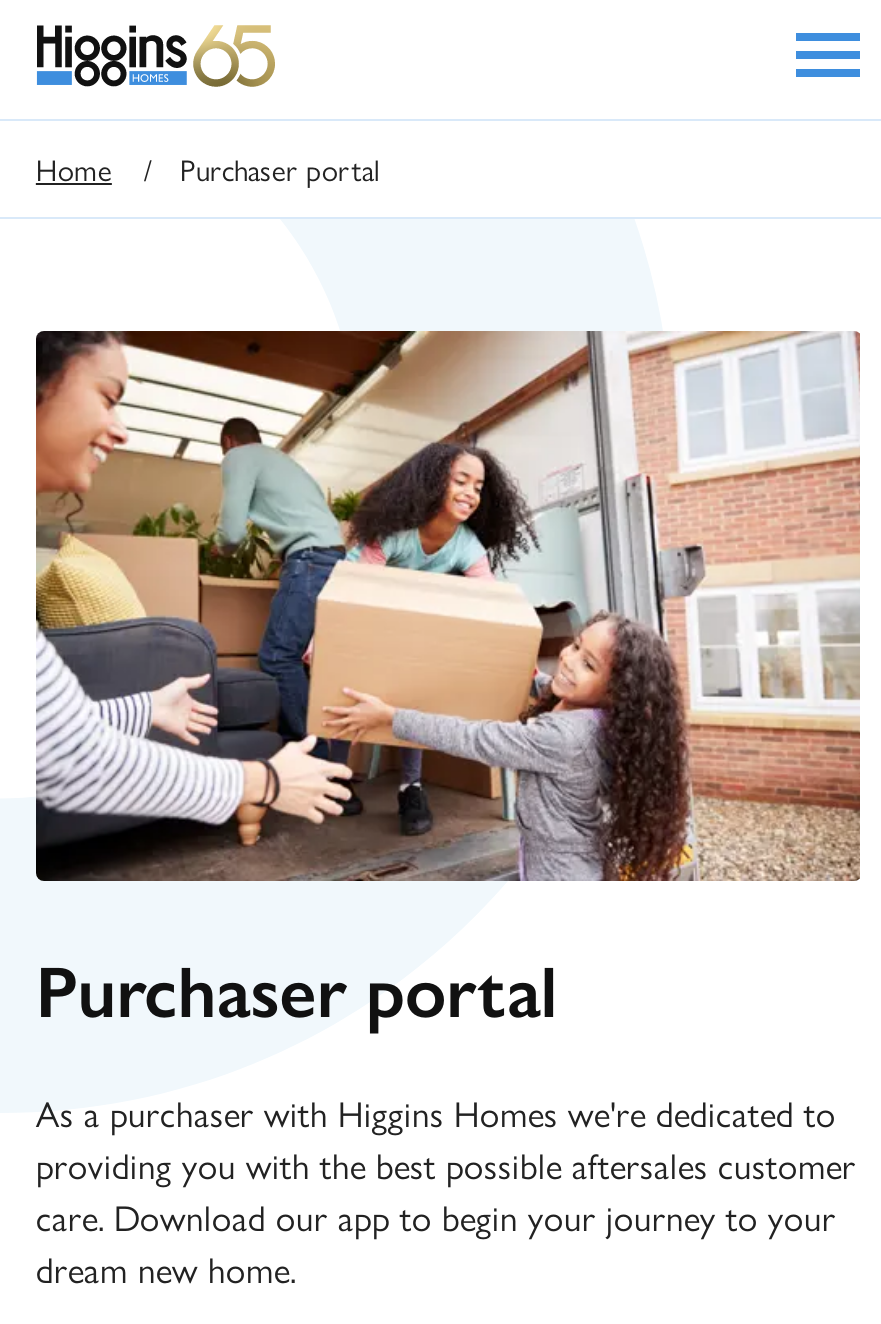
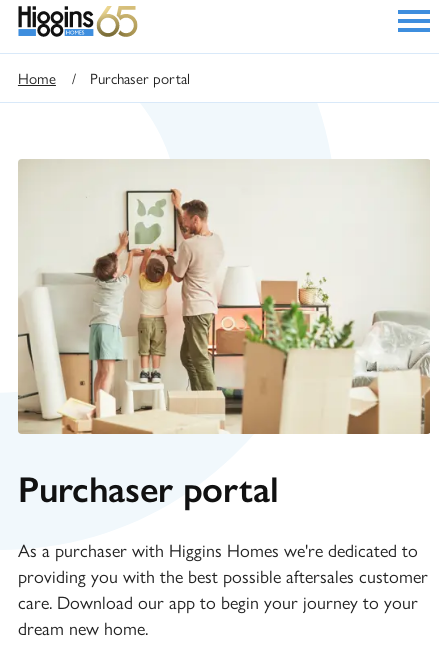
[34,329,860,883] [image] -> [17,159,430,435] [image]

